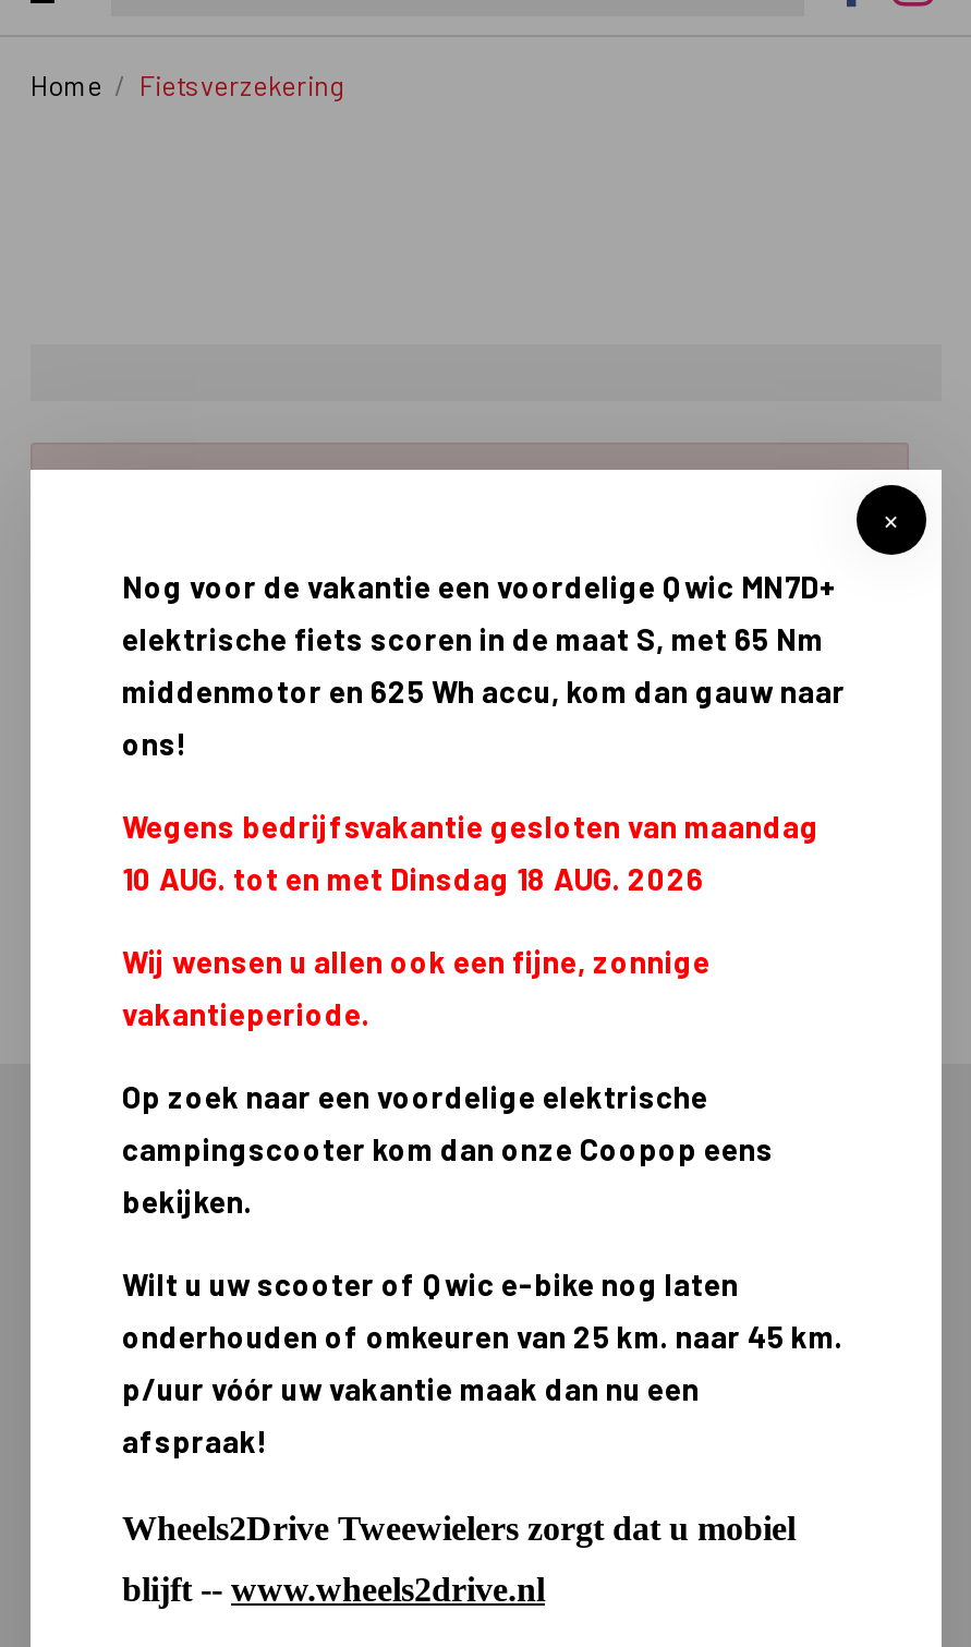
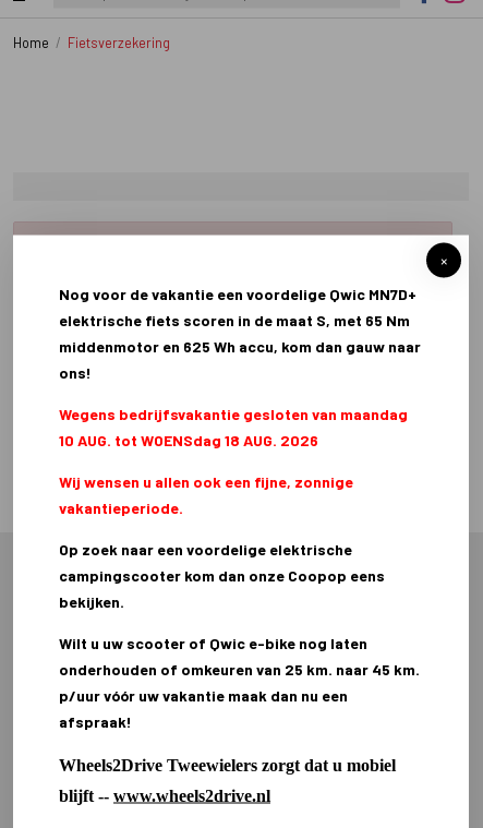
[122,859,704,896] 10 AUG. tot en met Dinsdag 18 AUG. 2026 -> [59,430,318,448] 10 AUG. tot WOENSdag 18 AUG. 2026

